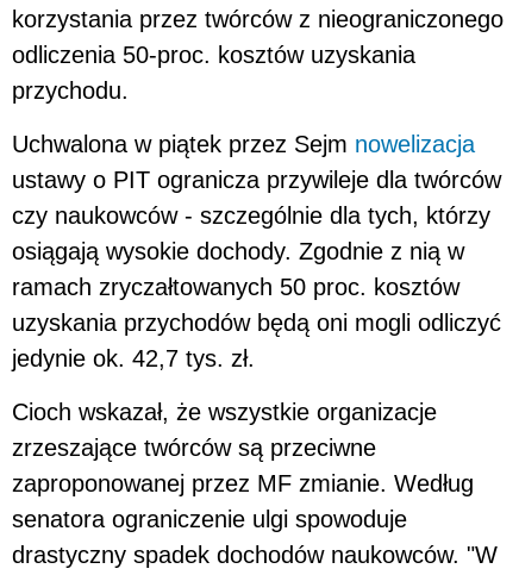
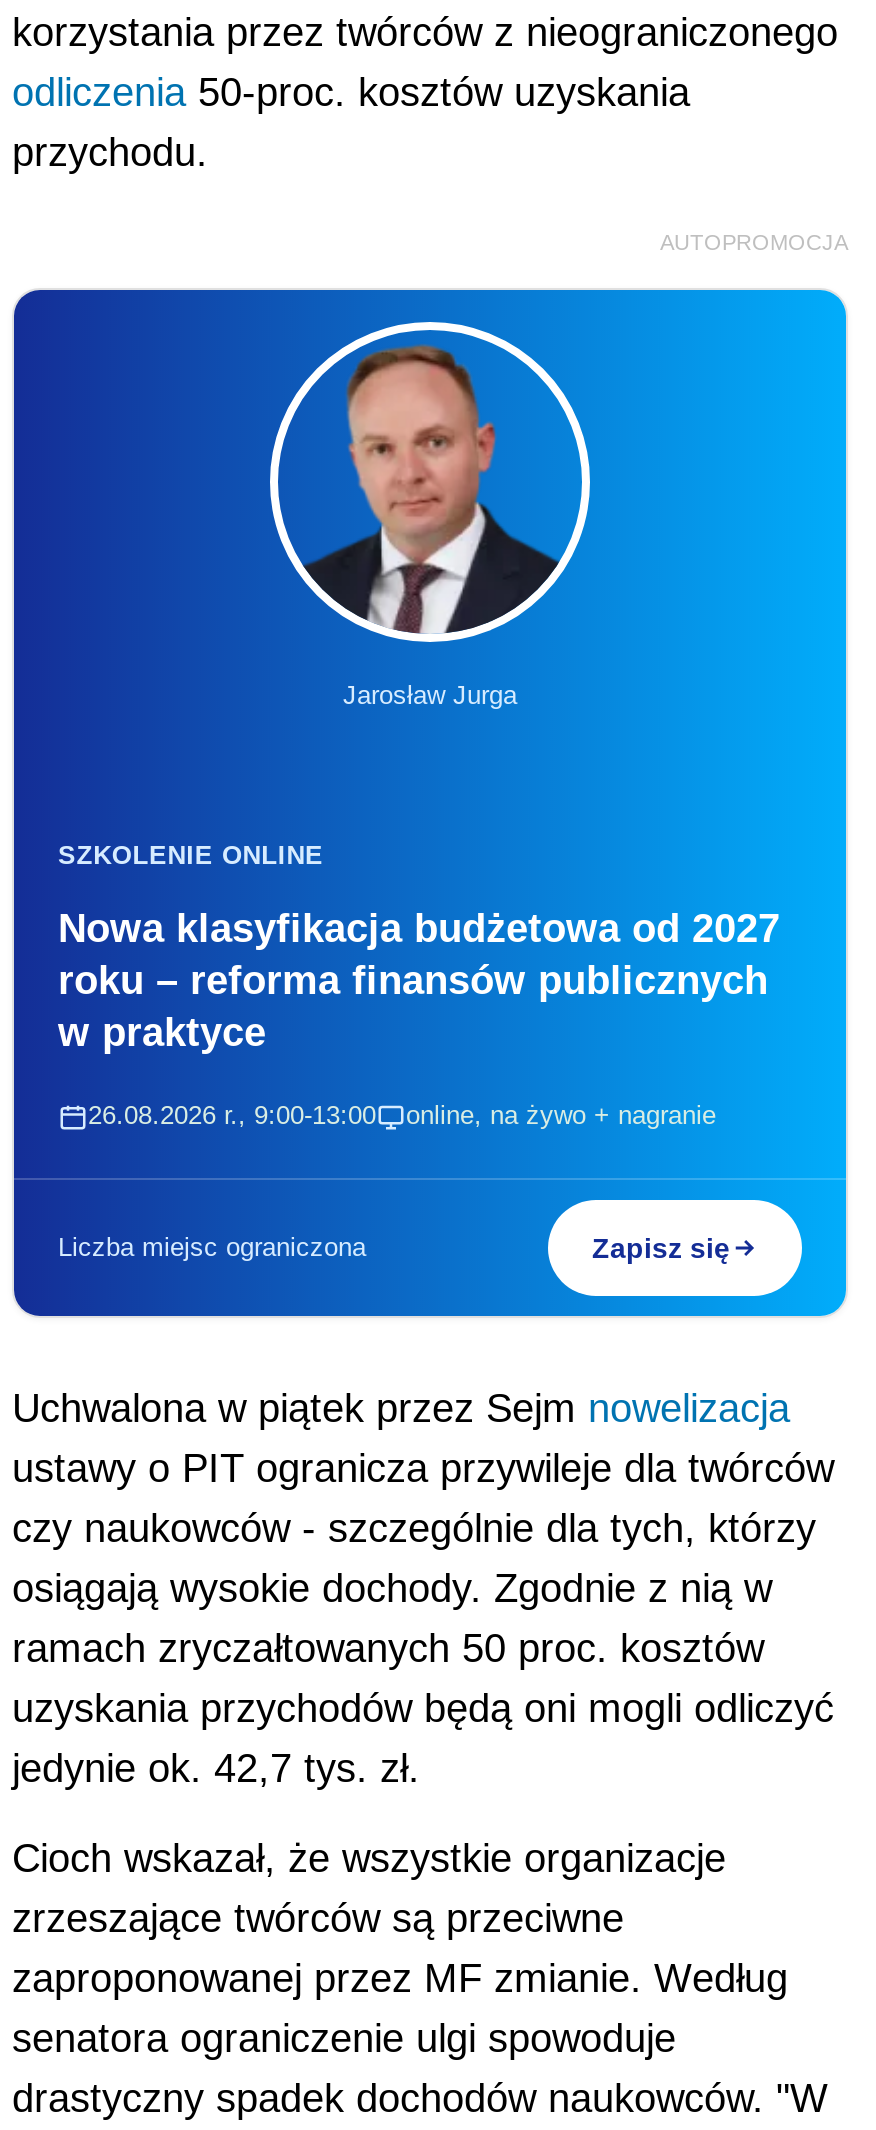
none -> [12,288,848,1318] [image] | Jarosław Jurga
none -> [58,841,780,1131] SZKOLENIE ONLINE | Nowa klasyfikacja budżetowa od 2027 | roku – reforma finansów publicznych | w praktyce | 26.08.2026 r., 9:00-13:00 | online, na żywo + nagranie
none -> [58,1233,730,1265] Liczba miejsc ograniczona | Zapisz się
none -> [660,231,848,255] AUTOPROMOCJA

